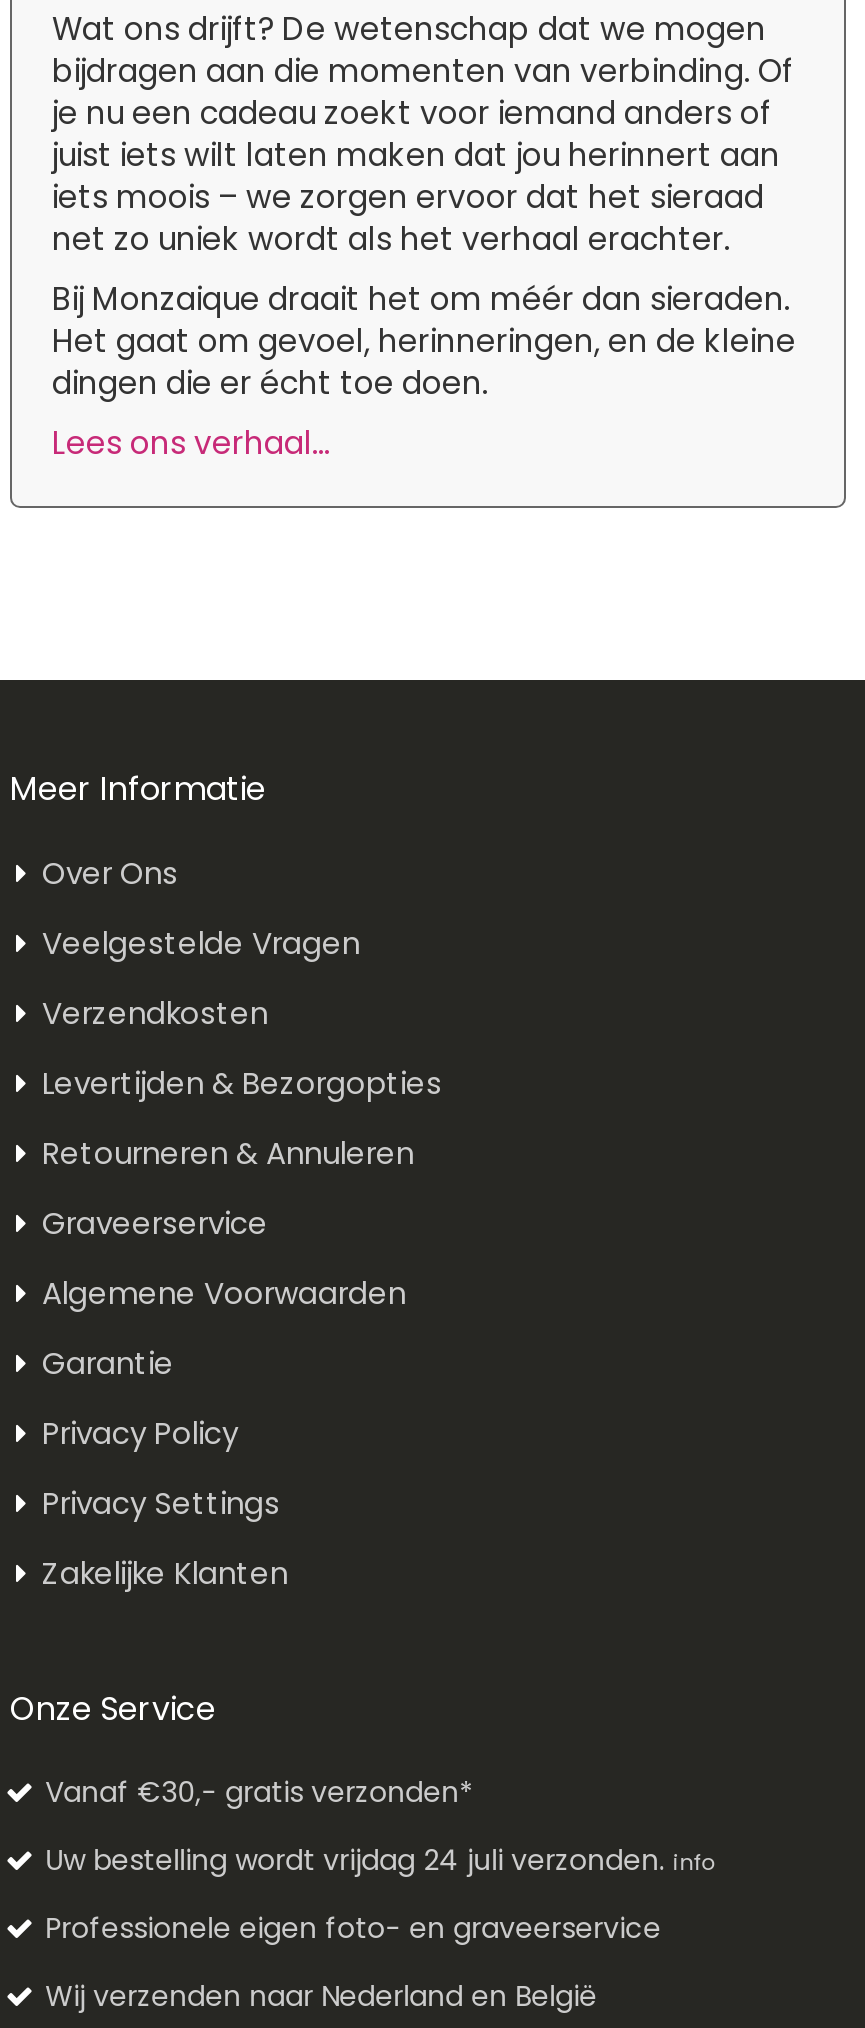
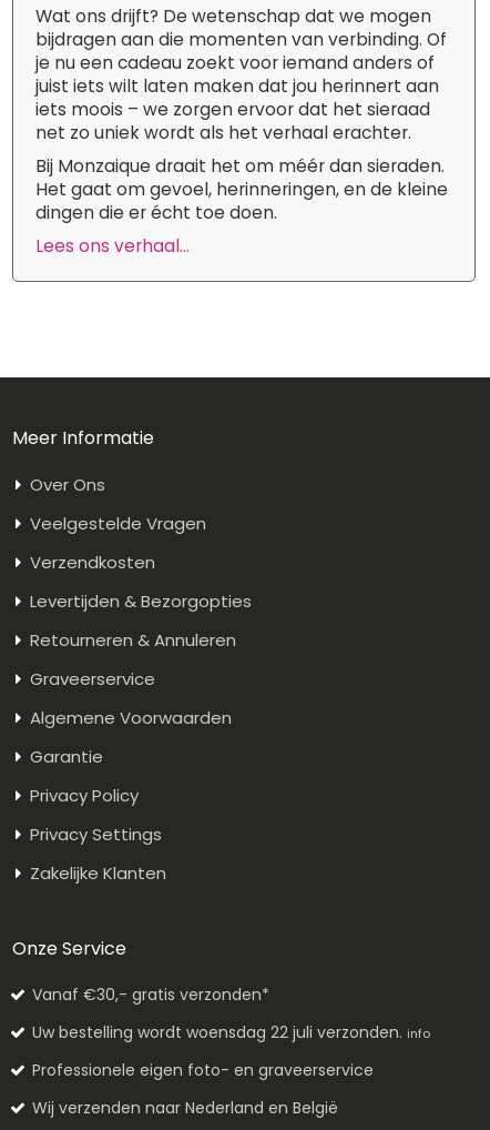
[45,1841,715,1881] Uw bestelling wordt vrijdag 24 juli verzonden. info -> [32,1022,430,1044] Uw bestelling wordt woensdag 22 juli verzonden. info

